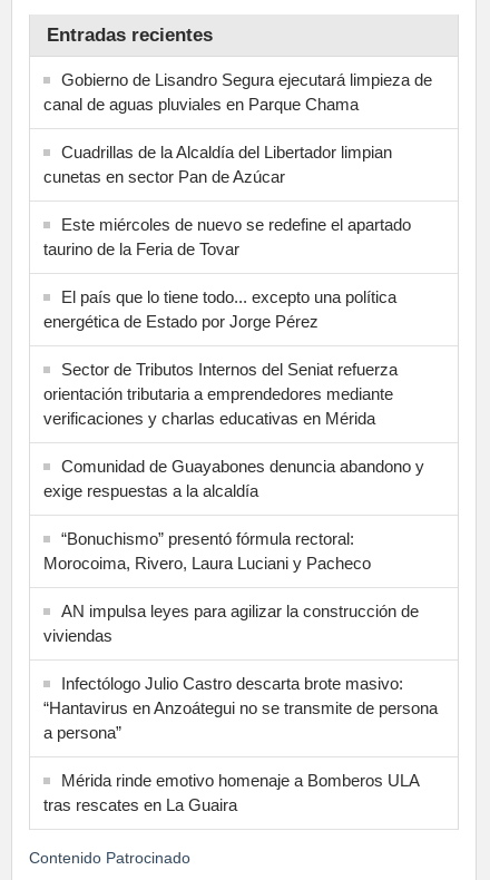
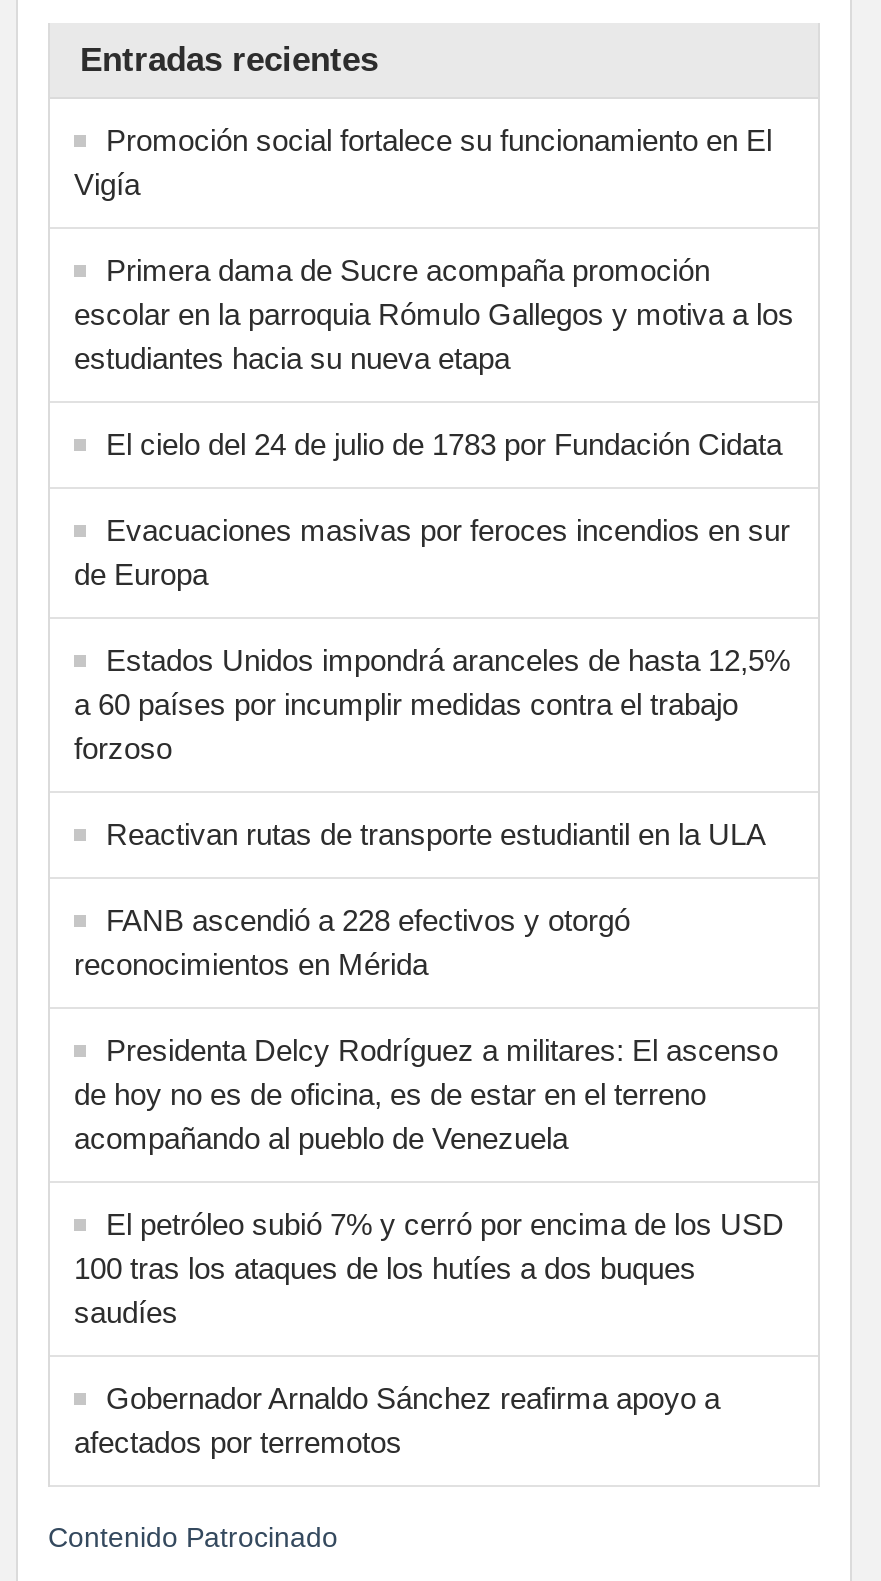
[43,70,432,114] Gobierno de Lisandro Segura ejecutará limpieza de | canal de aguas pluviales en Parque Chama -> [74,122,772,200] Promoción social fortalece su funcionamiento en El | Vigía
[43,143,392,186] Cuadrillas de la Alcaldía del Libertador limpian | cunetas en sector Pan de Azúcar -> [74,252,794,374] Primera dama de Sucre acompaña promoción | escolar en la parroquia Rómulo Gallegos y motiva a los | estudiantes hacia su nueva etapa
[43,215,411,259] Este miércoles de nuevo se redefine el apartado | taurino de la Feria de Tovar -> [106,426,782,460] El cielo del 24 de julio de 1783 por Fundación Cidata
[43,288,396,331] El país que lo tiene todo... excepto una política | energética de Estado por Jorge Pérez -> [74,512,790,590] Evacuaciones masivas por feroces incendios en sur | de Europa
[43,360,398,428] Sector de Tributos Internos del Seniat refuerza | orientación tributaria a emprendedores mediante | verificaciones y charlas educativas en Mérida -> [74,642,790,764] Estados Unidos impondrá aranceles de hasta 12,5% | a 60 países por incumplir medidas contra el trabajo | forzoso
[43,457,424,500] Comunidad de Guayabones denuncia abandono y | exige respuestas a la alcaldía -> [106,816,766,850] Reactivan rutas de transporte estudiantil en la ULA
[43,529,371,573] “Bonuchismo” presentó fórmula rectoral: | Morocoima, Rivero, Laura Luciani y Pacheco -> [74,902,630,980] FANB ascendió a 228 efectivos y otorgó | reconocimientos en Mérida
[43,602,419,645] AN impulsa leyes para agilizar la construcción de | viviendas -> [74,1032,778,1154] Presidenta Delcy Rodríguez a militares: El ascenso | de hoy no es de oficina, es de estar en el terreno | acompañando al pueblo de Venezuela
[43,674,438,742] Infectólogo Julio Castro descarta brote masivo: | “Hantavirus en Anzoátegui no se transmite de persona | a persona” -> [74,1206,784,1328] El petróleo subió 7% y cerró por encima de los USD | 100 tras los ataques de los hutíes a dos buques | saudíes
[43,771,419,814] Mérida rinde emotivo homenaje a Bomberos ULA | tras rescates en La Guaira -> [74,1380,720,1458] Gobernador Arnaldo Sánchez reafirma apoyo a | afectados por terremotos

